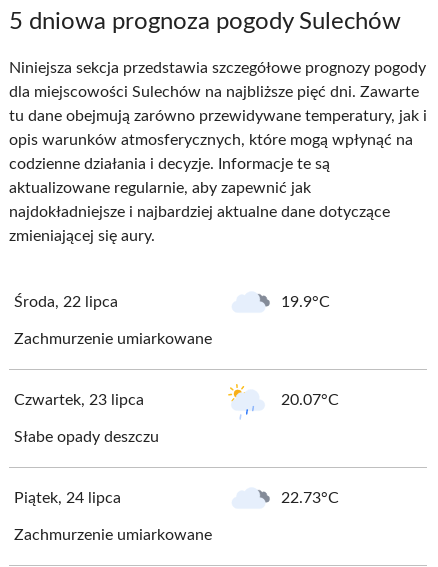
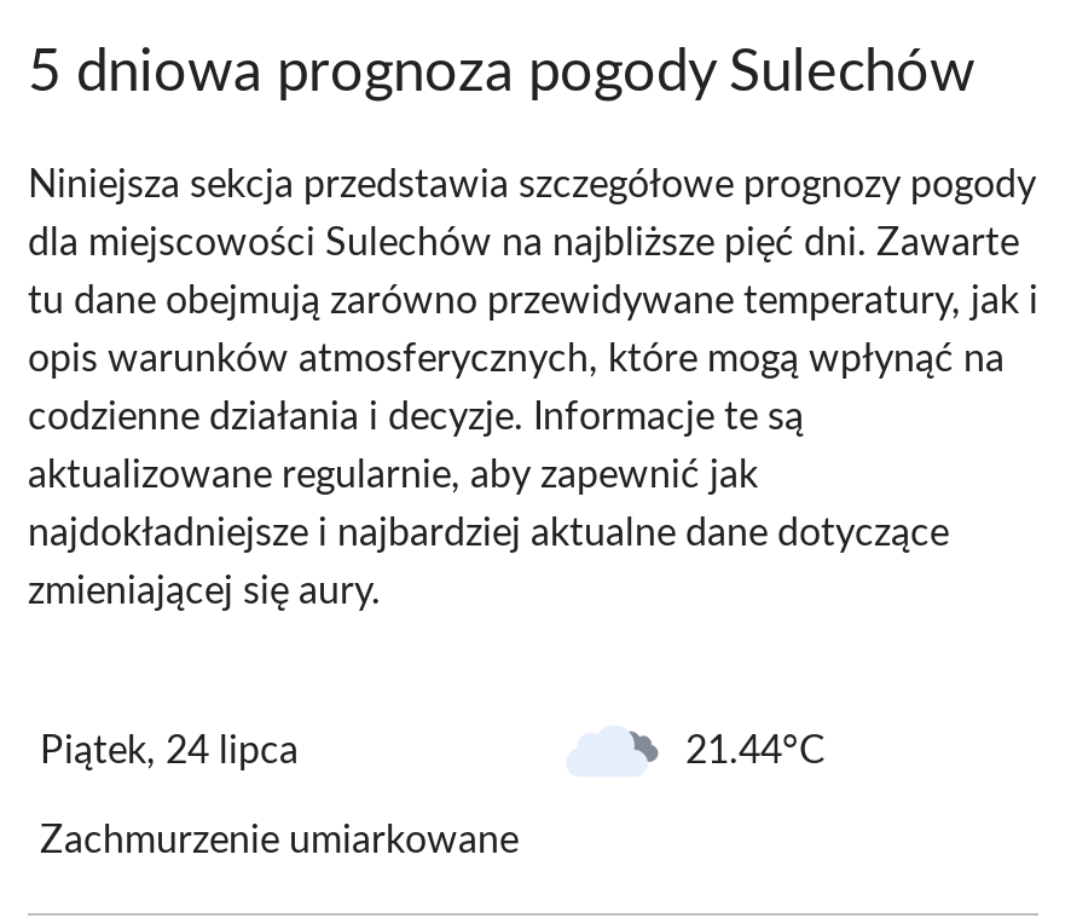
[14,293,330,346] Środa, 22 lipca | 19.9°C | Zachmurzenie umiarkowane -> none
[14,391,339,444] Czwartek, 23 lipca | 20.07°C | Słabe opady deszczu -> none
[281,489,339,505] 22.73°C -> [685,731,826,769] 21.44°C

